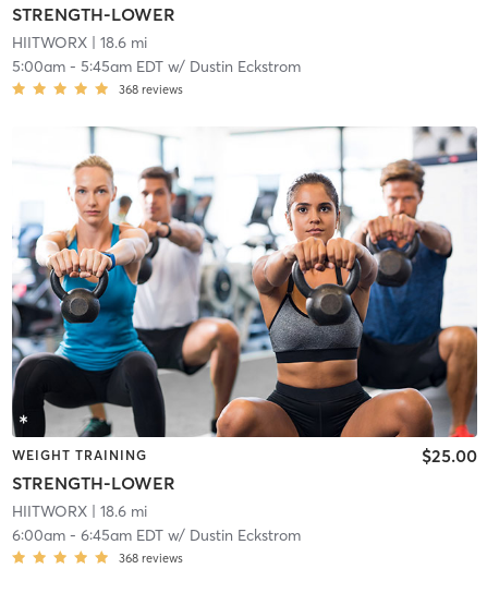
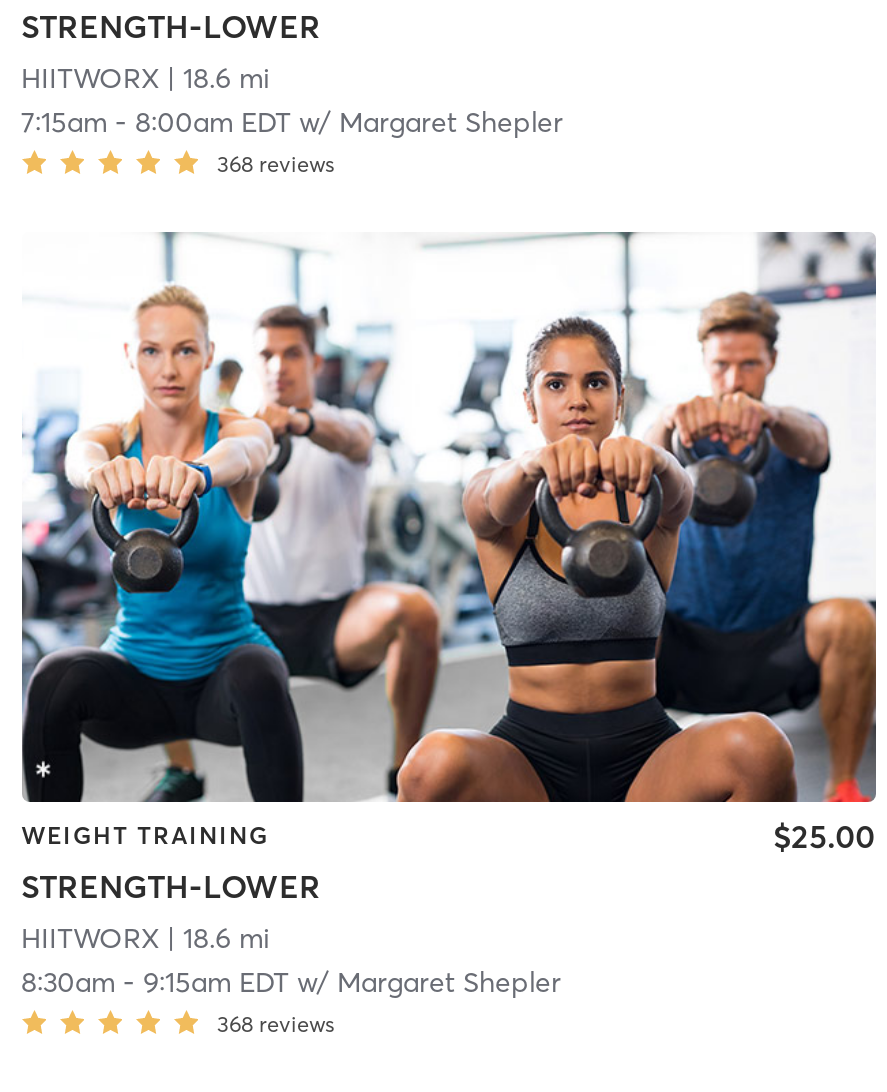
[11,57,300,76] 5:00am - 5:45am EDT w/ Dustin Eckstrom -> [21,104,563,140] 7:15am - 8:00am EDT w/ Margaret Shepler
[11,526,300,545] 6:00am - 6:45am EDT w/ Dustin Eckstrom -> [21,964,561,1000] 8:30am - 9:15am EDT w/ Margaret Shepler

